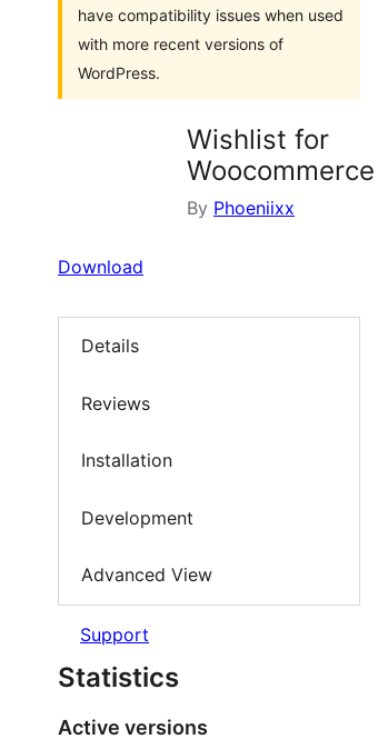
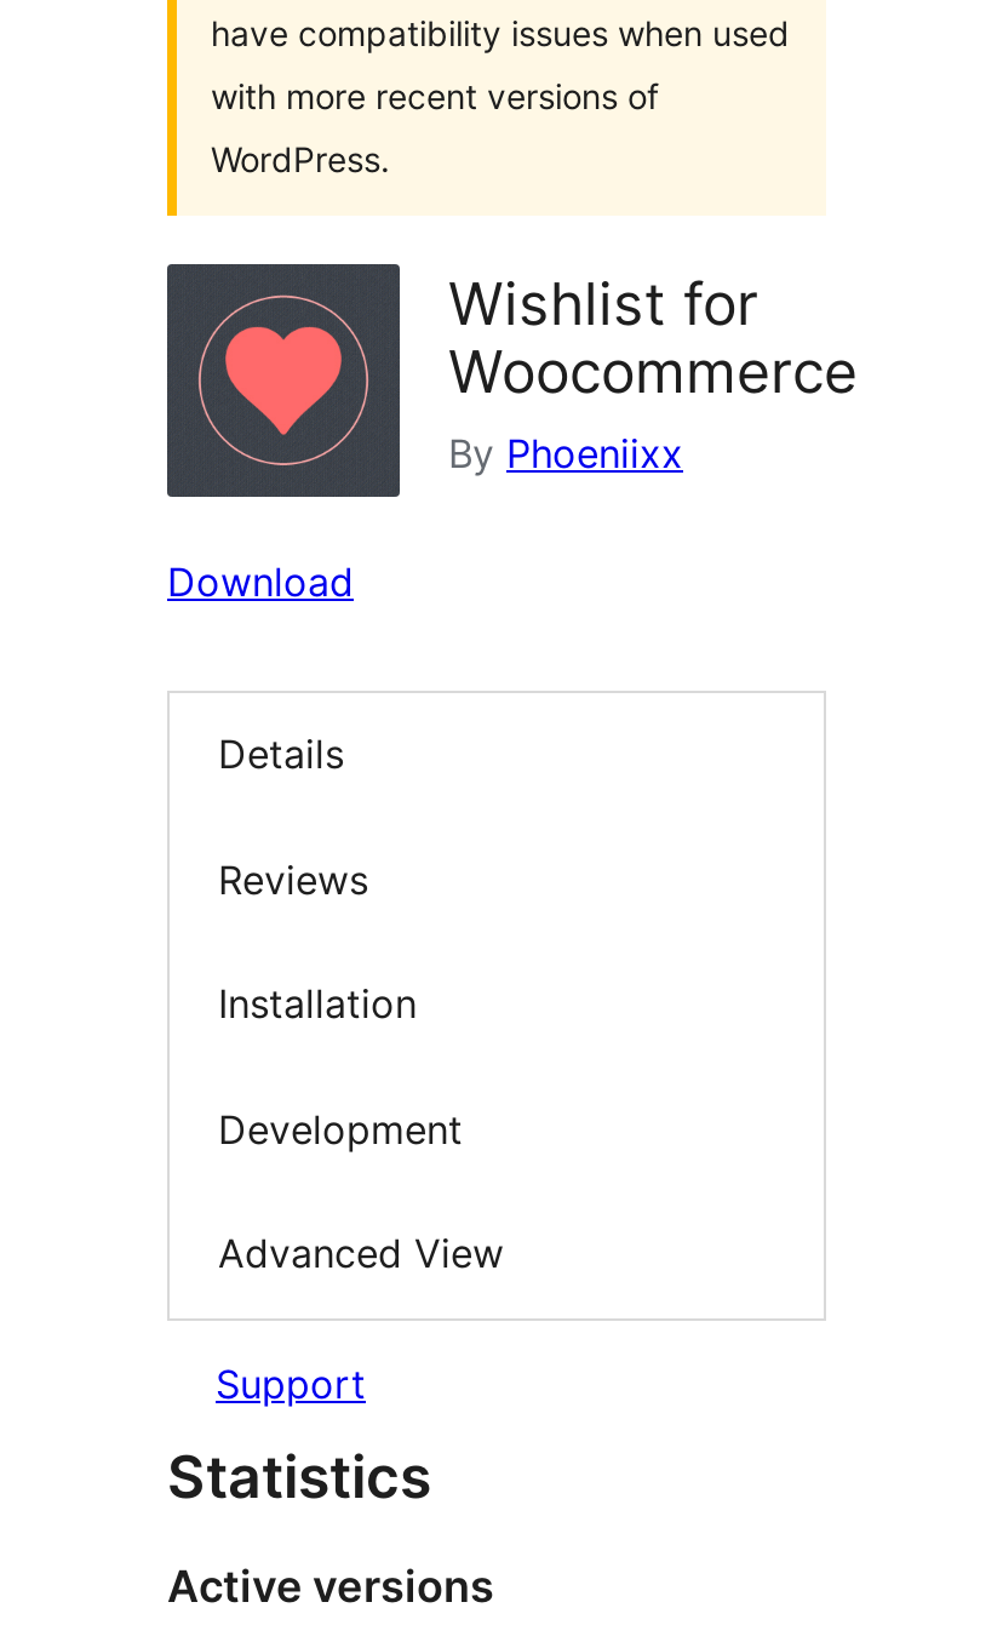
none -> [165,262,402,499] [image]

